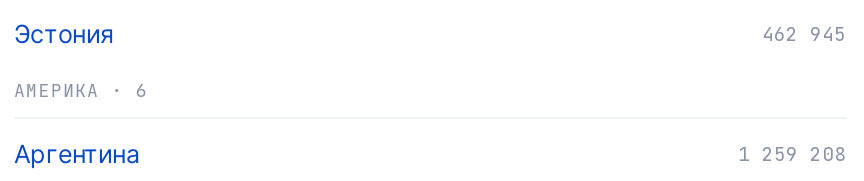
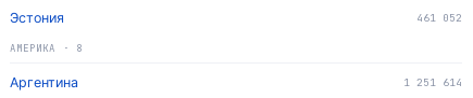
[762,21,846,47] 462 945 -> [416,11,462,25] 461 052
[14,79,148,103] АМЕРИКА · 6 -> [10,42,83,55] АМЕРИКА · 8
[738,141,846,167] 1 259 208 -> [403,75,462,89] 1 251 614

